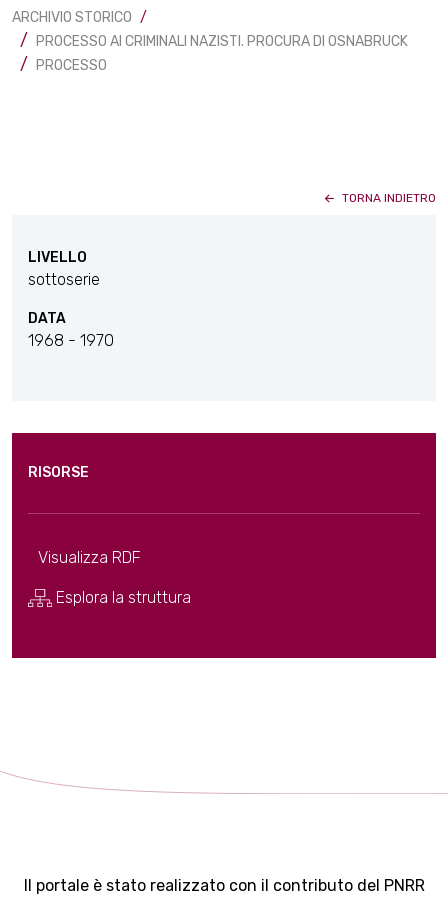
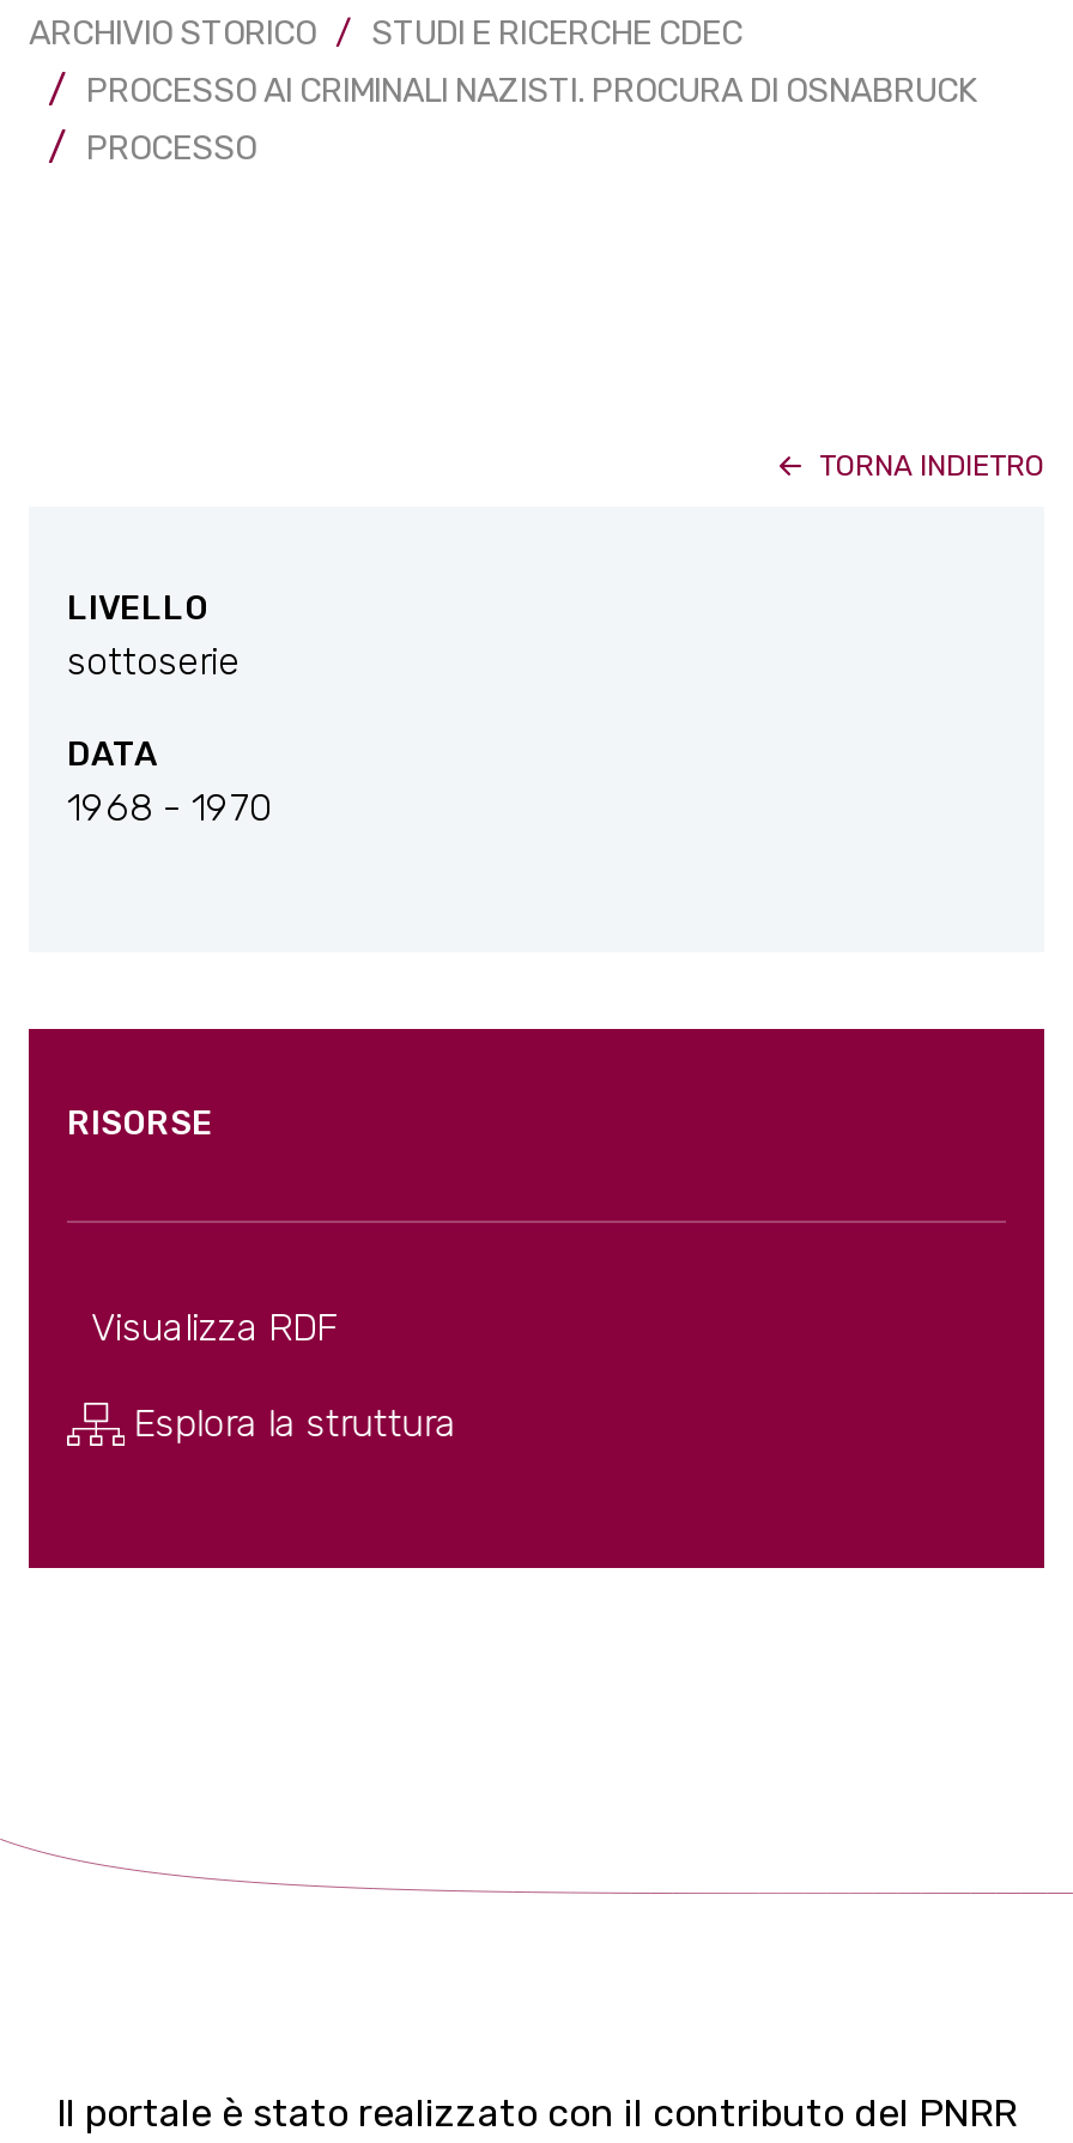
none -> [371,13,742,54] STUDI E RICERCHE CDEC

